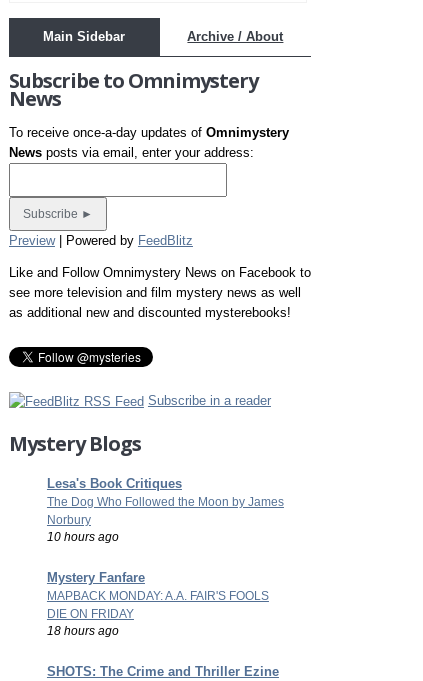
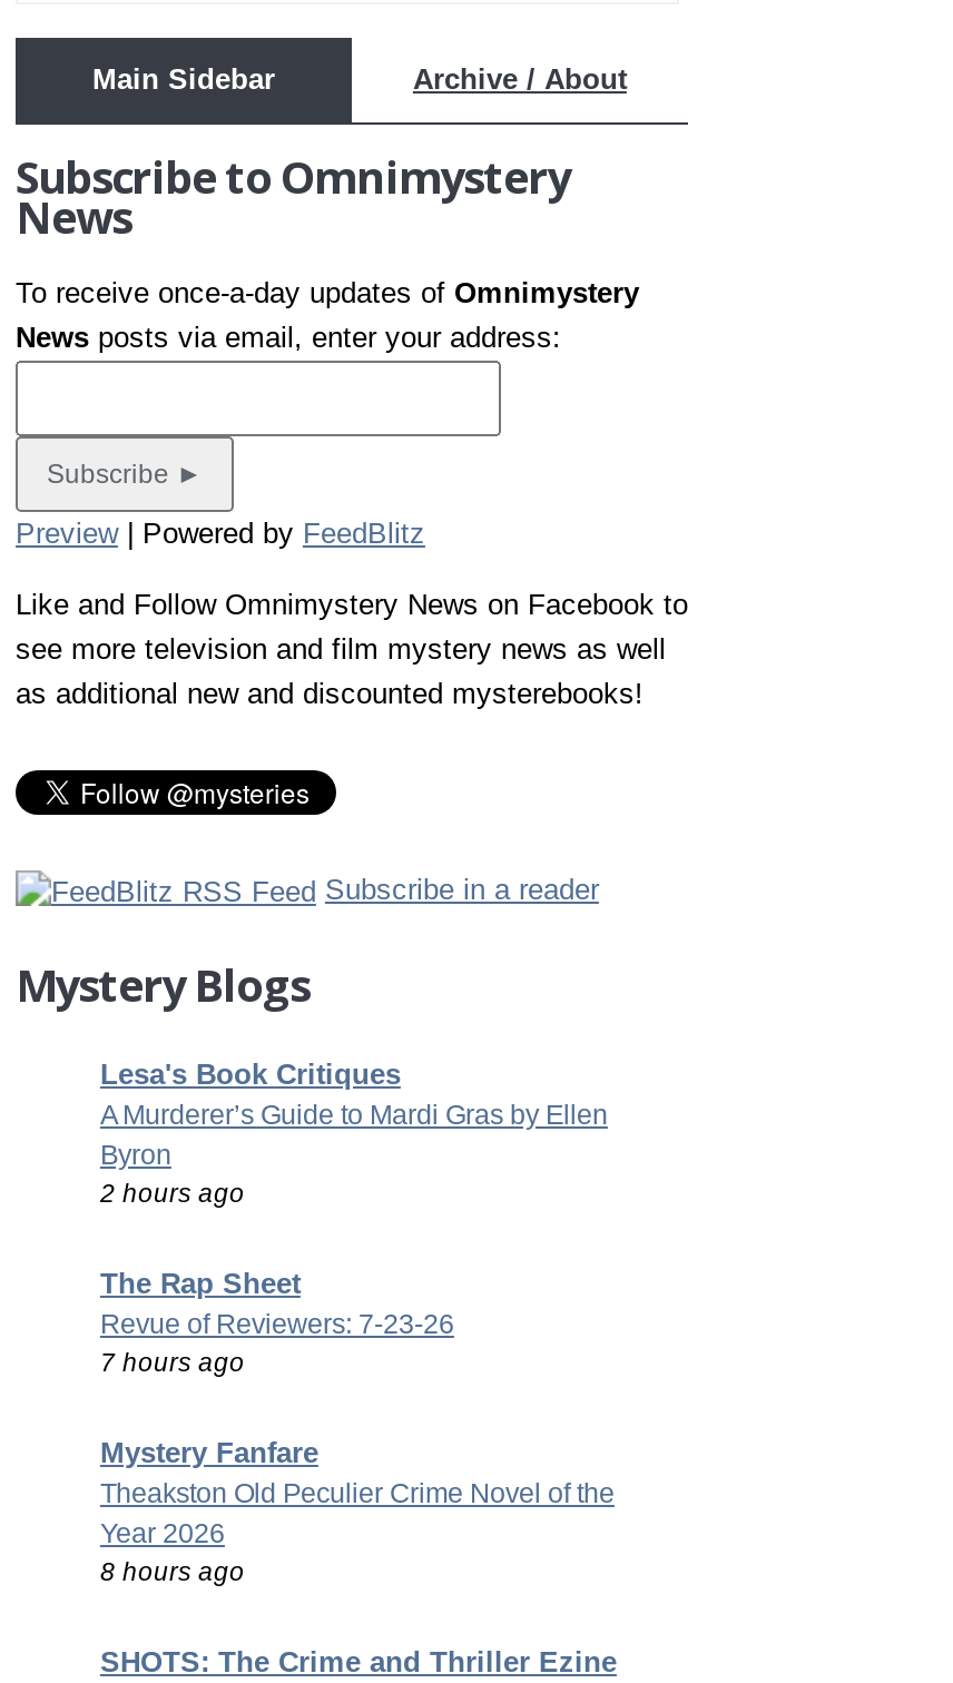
[47,495,284,543] The Dog Who Followed the Moon by James | Norbury | 10 hours ago -> [100,1099,608,1375] A Murderer’s Guide to Mardi Gras by Ellen | Byron | 2 hours ago | The Rap Sheet | Revue of Reviewers: 7-23-26 | 7 hours ago
[47,589,269,637] MAPBACK MONDAY: A.A. FAIR'S FOOLS | DIE ON FRIDAY | 18 hours ago -> [100,1477,615,1584] Theakston Old Peculier Crime Novel of the | Year 2026 | 8 hours ago

